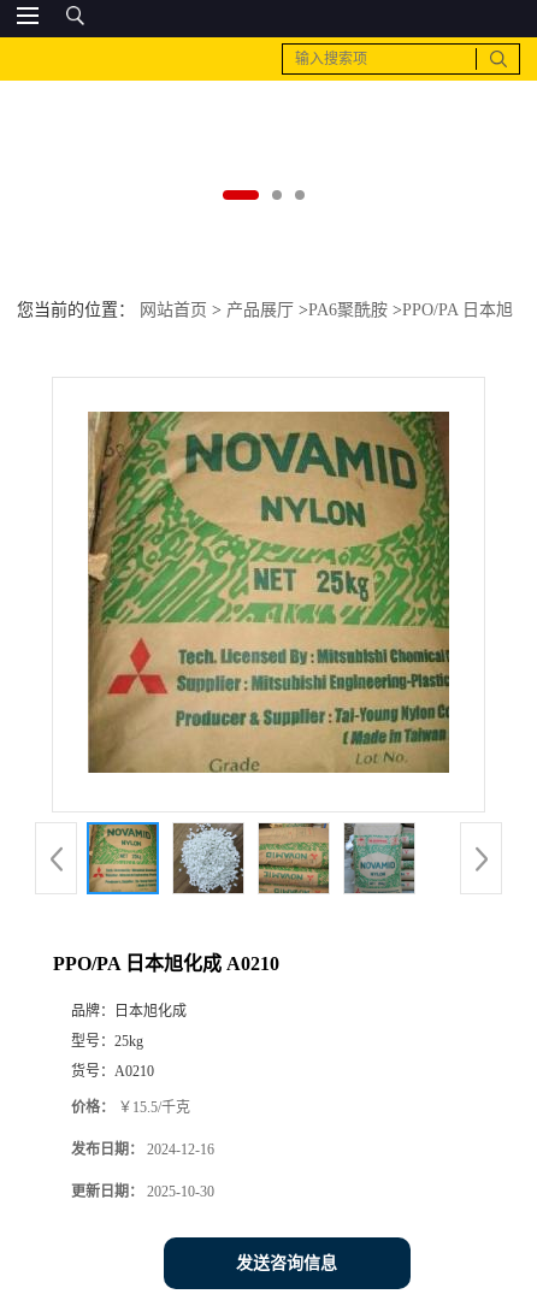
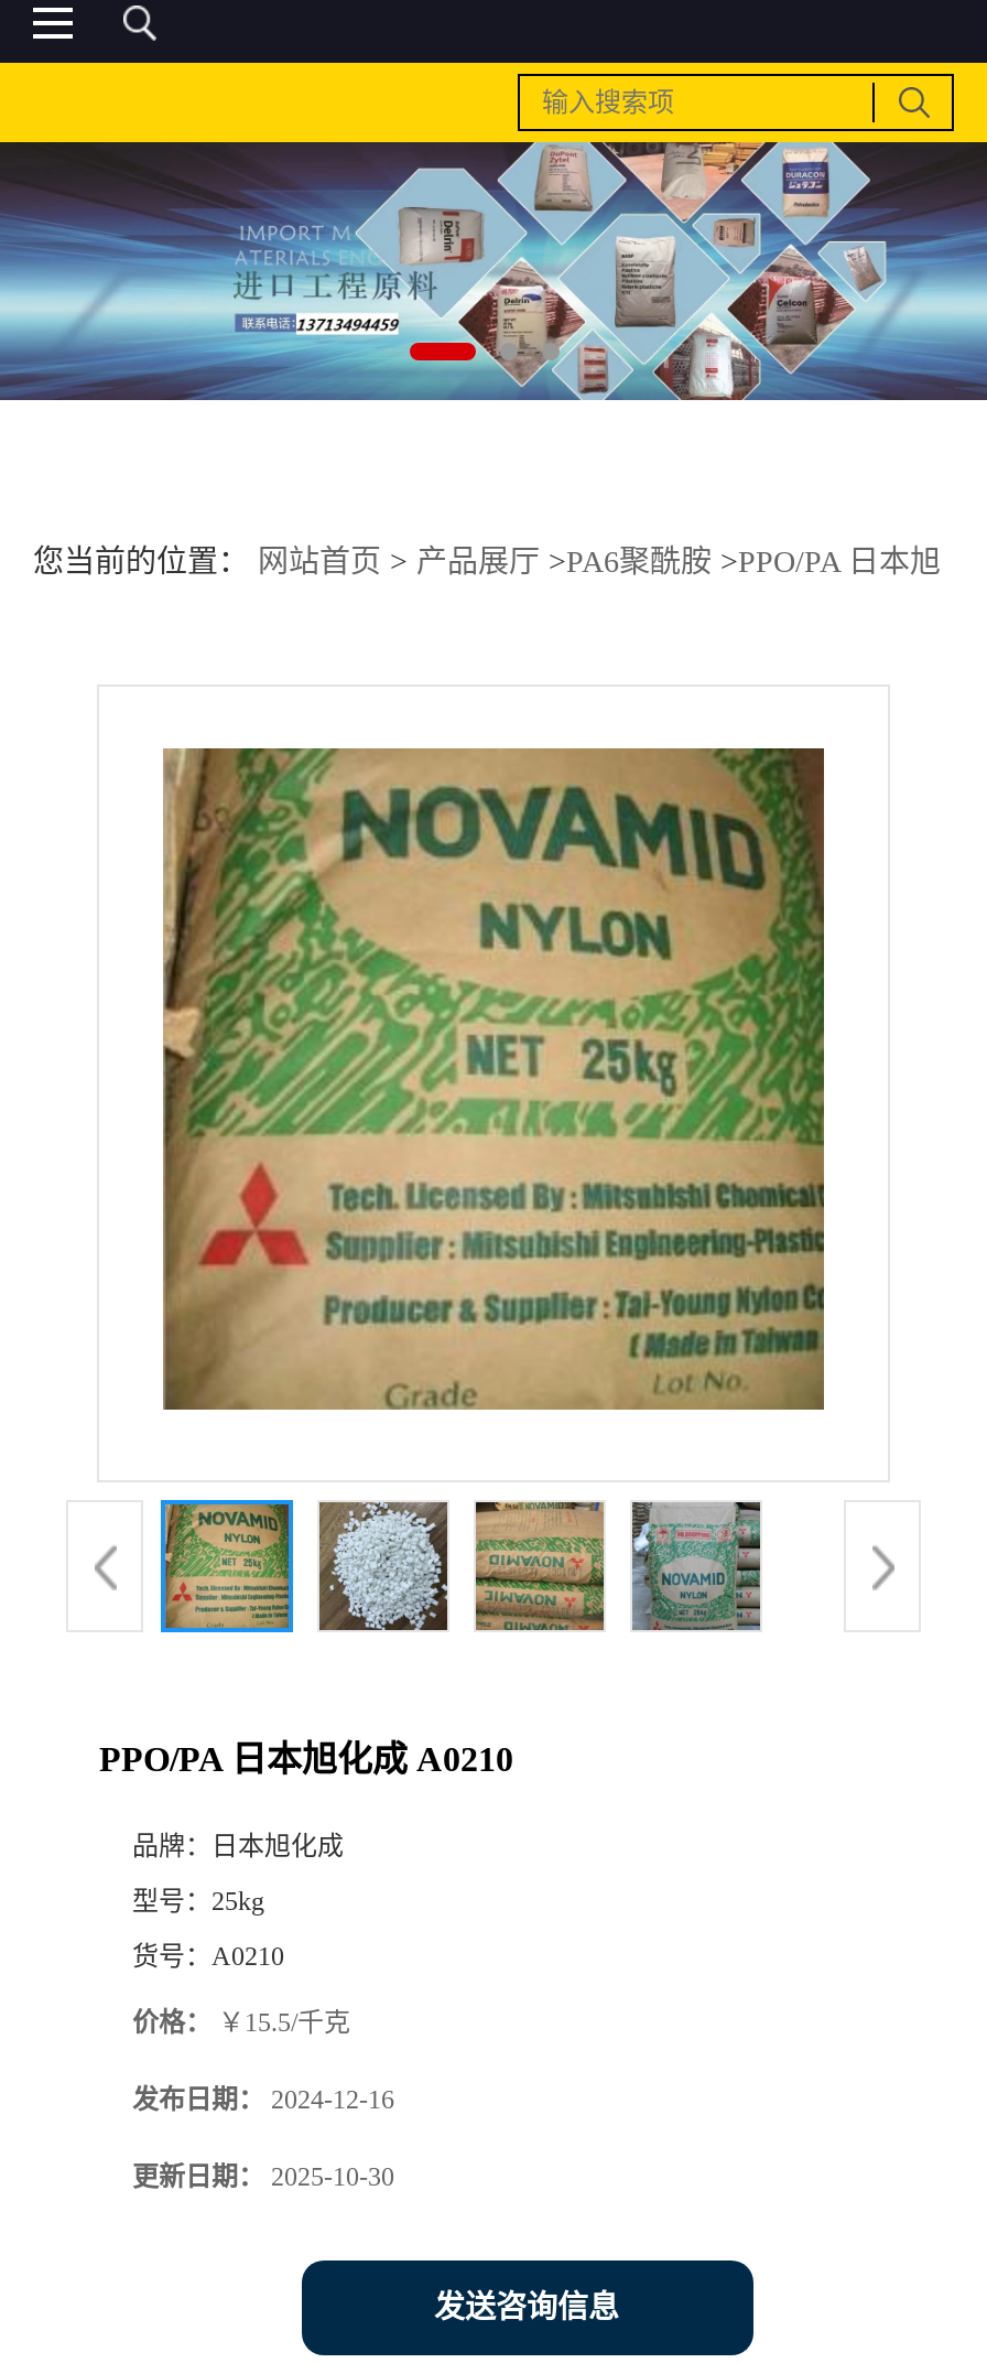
none -> [7,140,980,402] [image]

